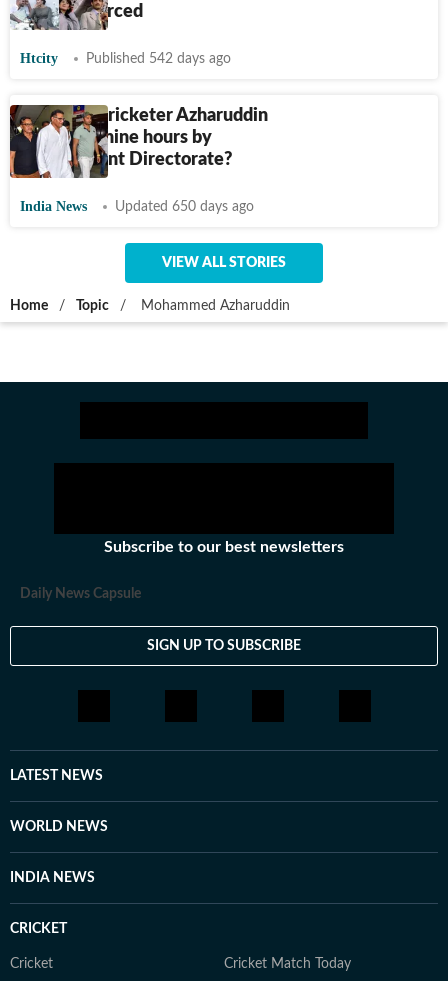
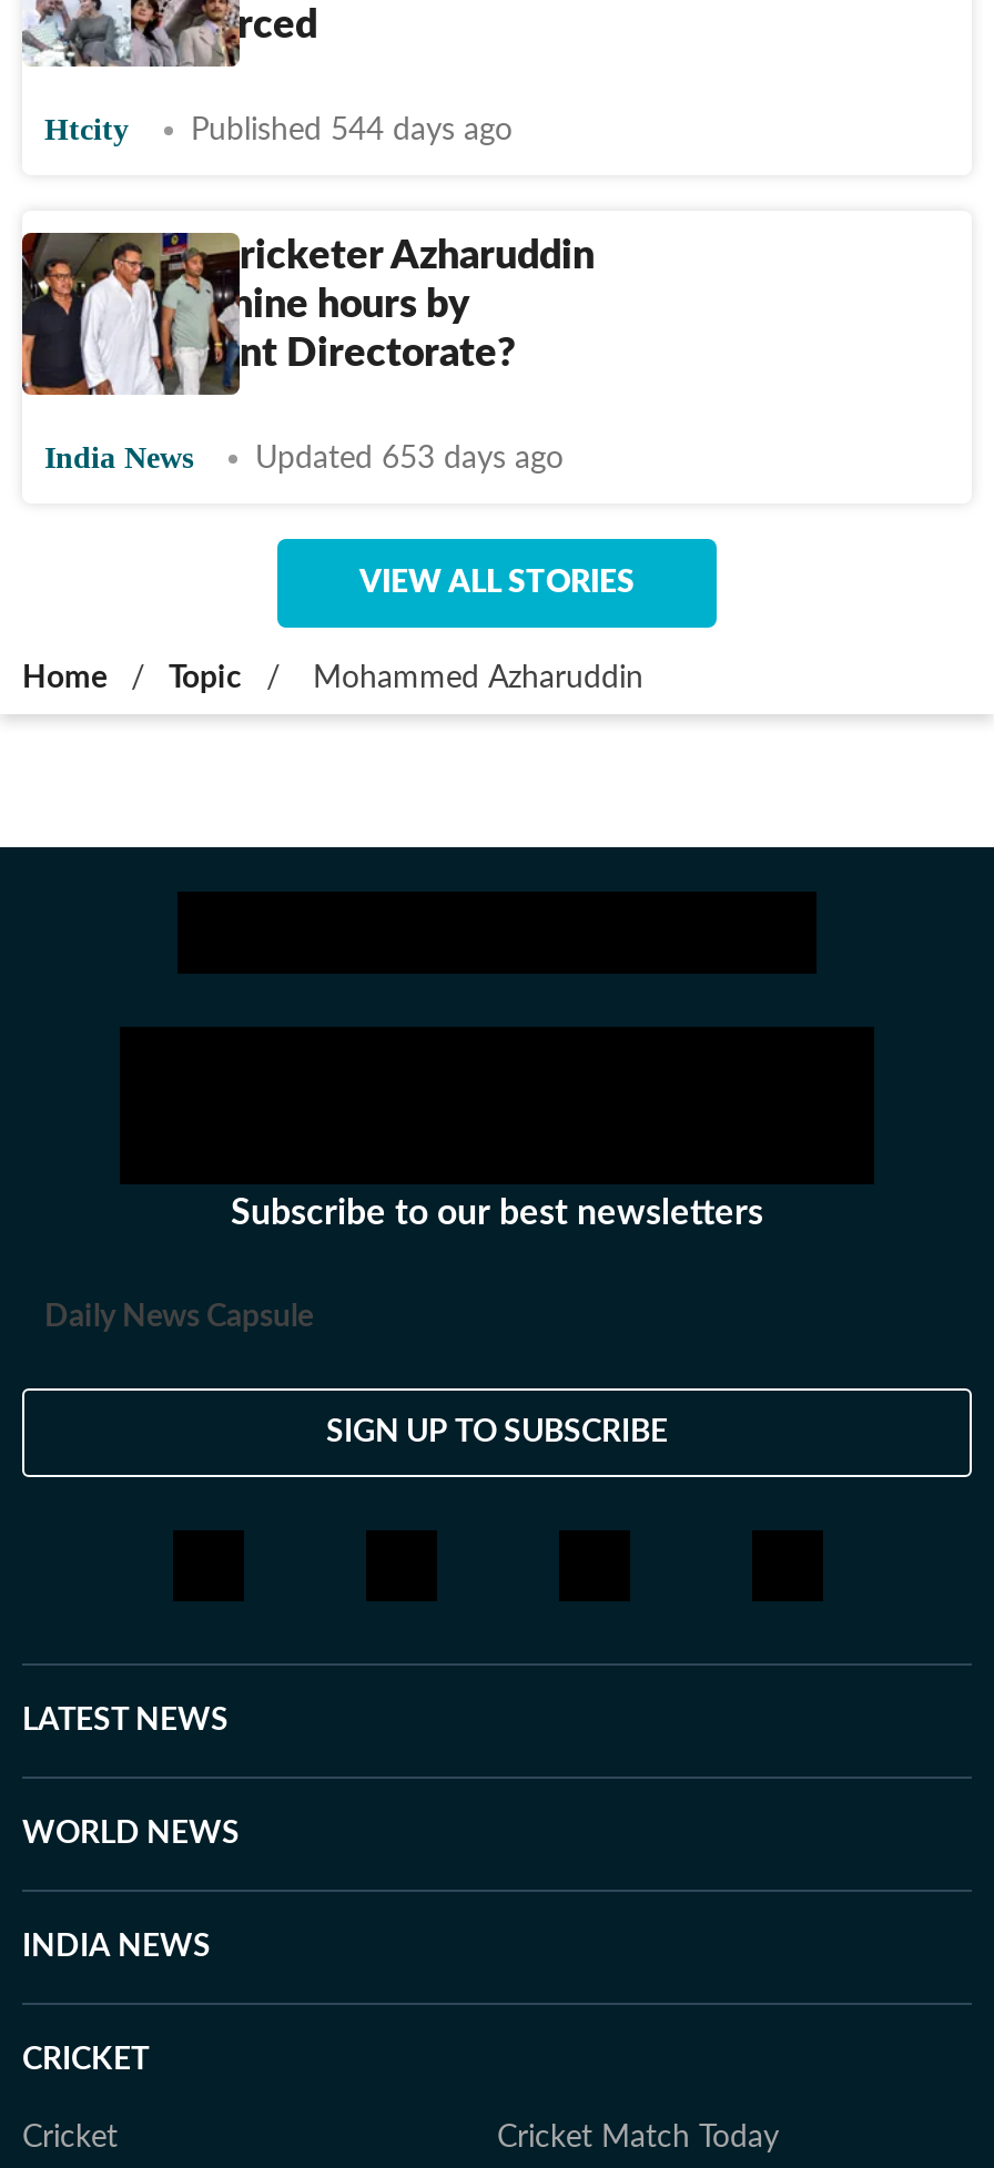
[86,52,231,66] Published 542 days ago -> [191,115,513,146] Published 544 days ago
[115,200,254,214] Updated 650 days ago -> [255,444,564,475] Updated 653 days ago

